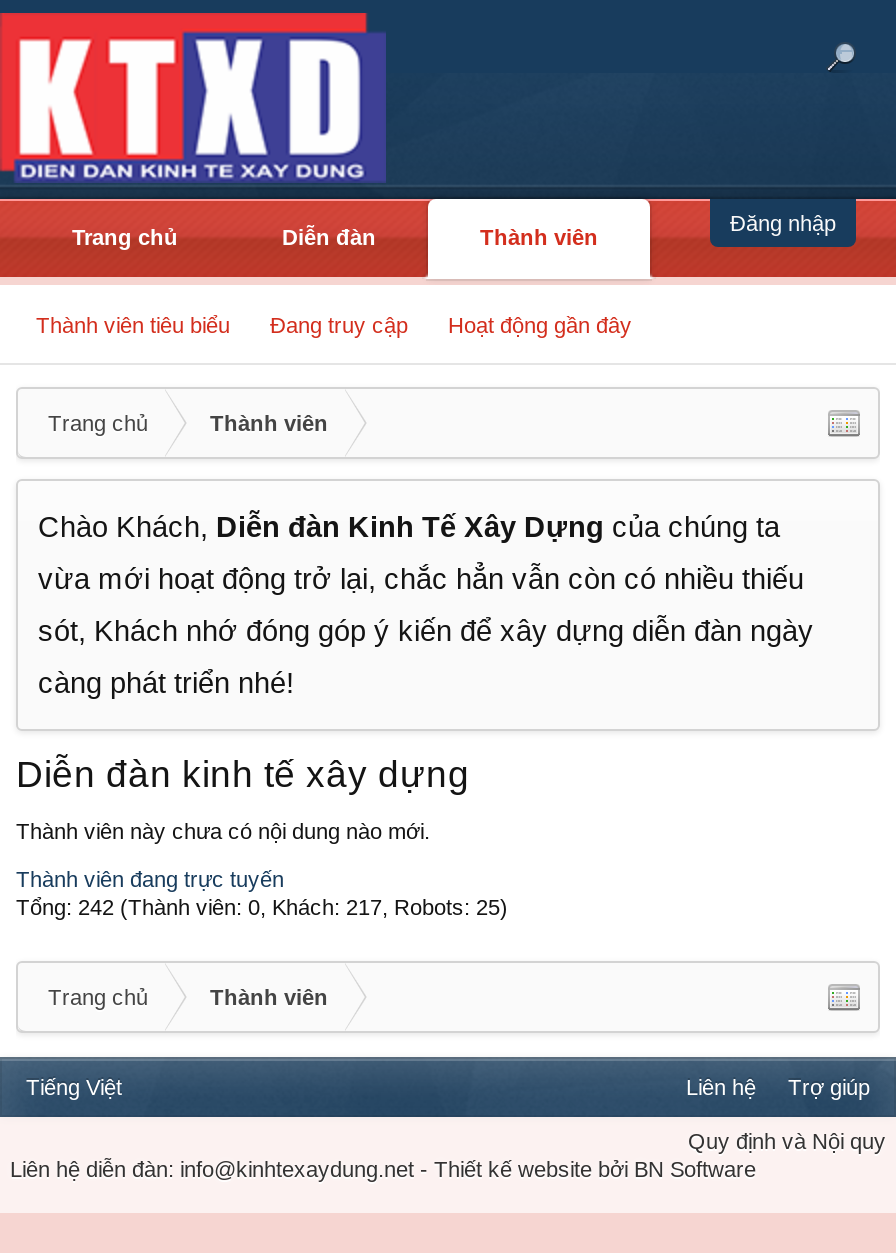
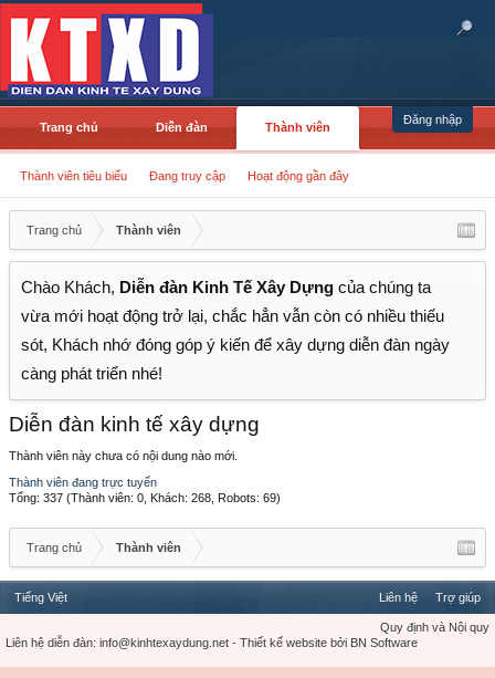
[16,895,508,919] Tổng: 242 (Thành viên: 0, Khách: 217, Robots: 25) -> [9,491,281,504] Tổng: 337 (Thành viên: 0, Khách: 268, Robots: 69)

